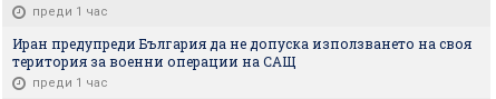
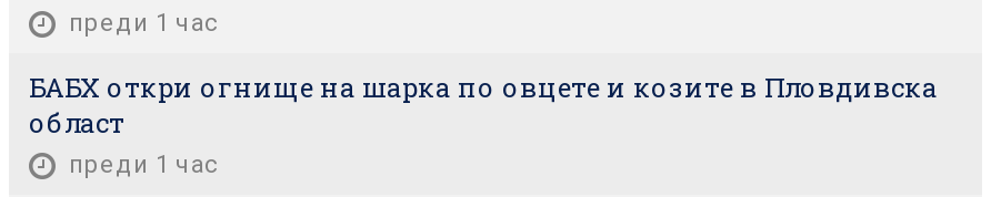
[12,34,471,70] Иран предупреди България да не допуска използването на своя | територия за военни операции на САЩ -> [29,68,938,138] БАБХ откри огнище на шарка по овцете и козите в Пловдивска | област

